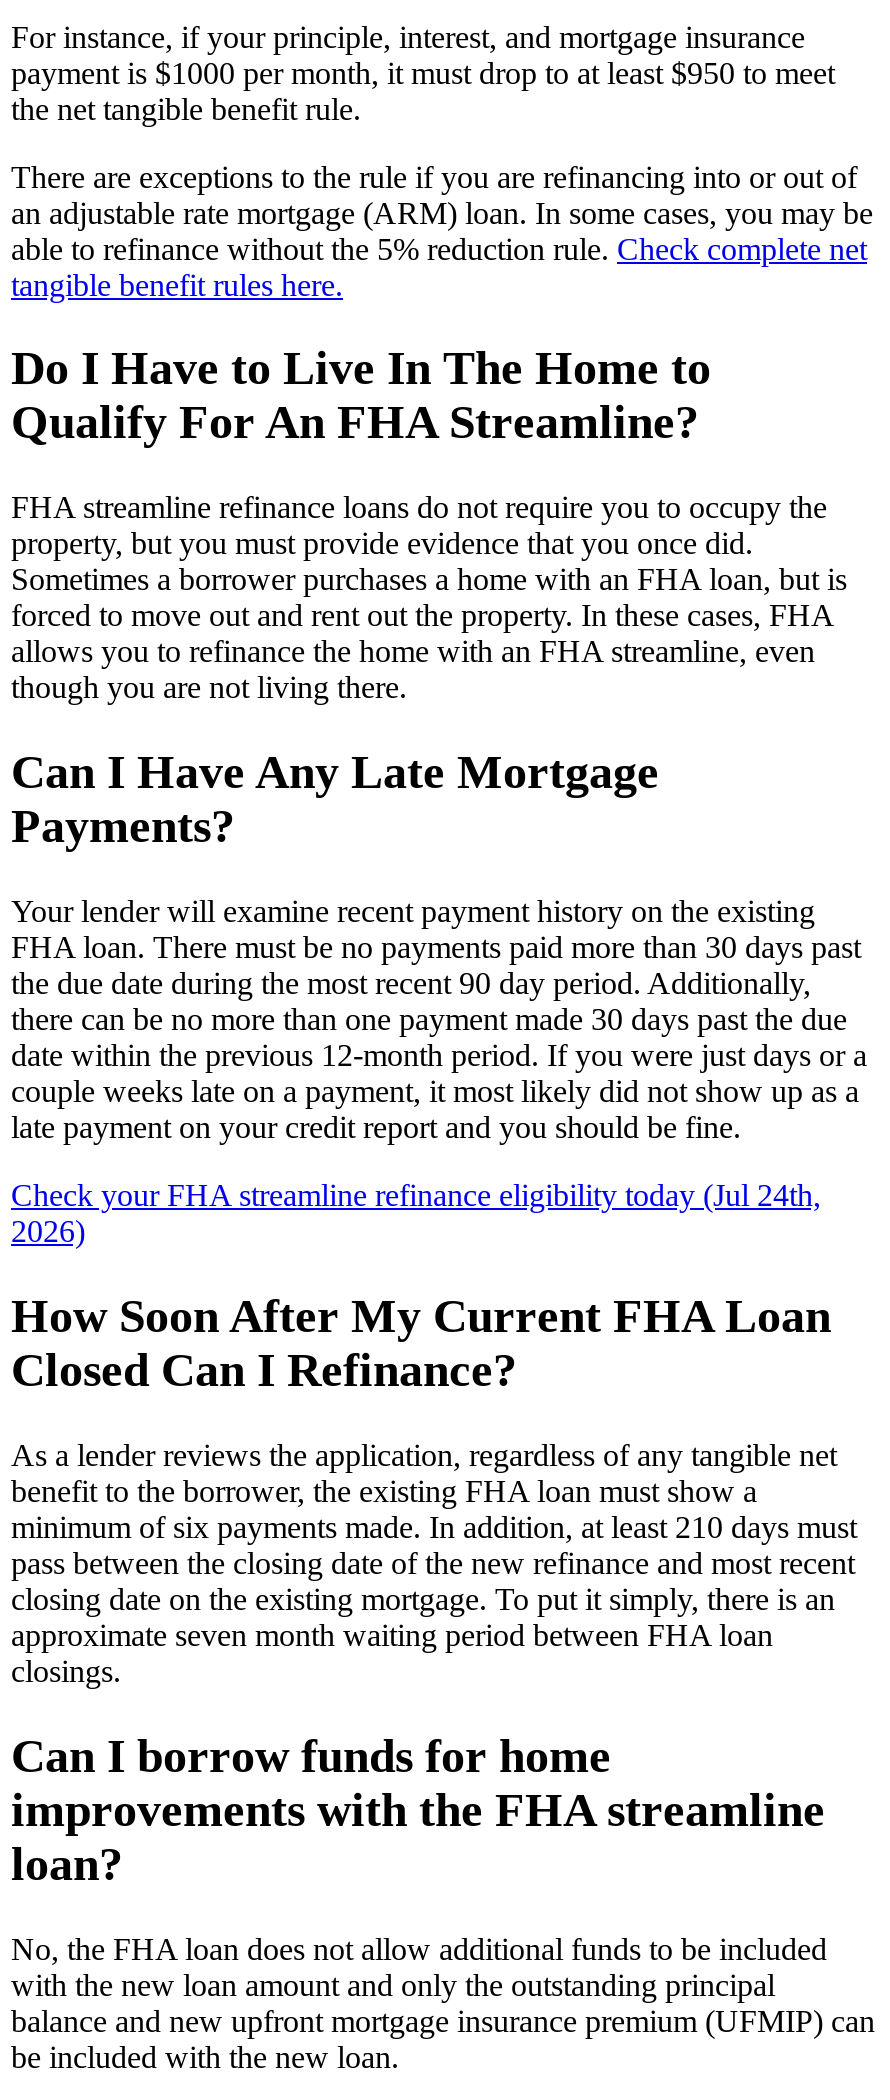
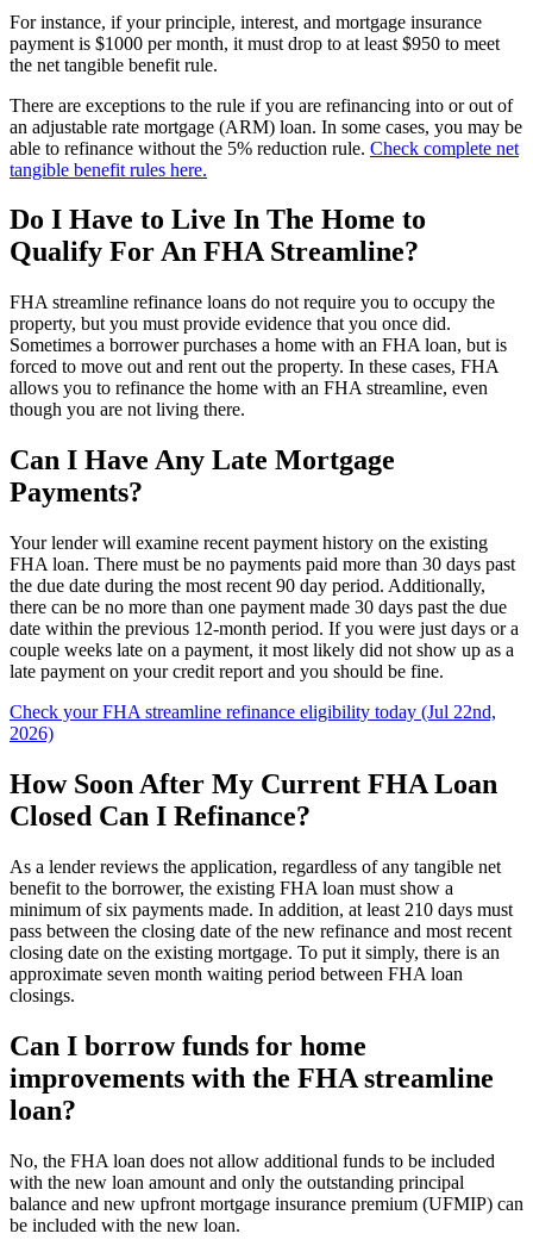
[11,1178,821,1212] Check your FHA streamline refinance eligibility today (Jul 24th, -> [10,702,496,722] Check your FHA streamline refinance eligibility today (Jul 22nd,

